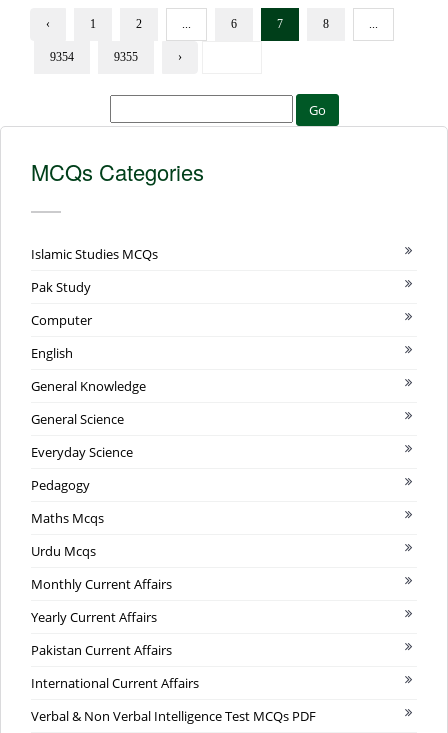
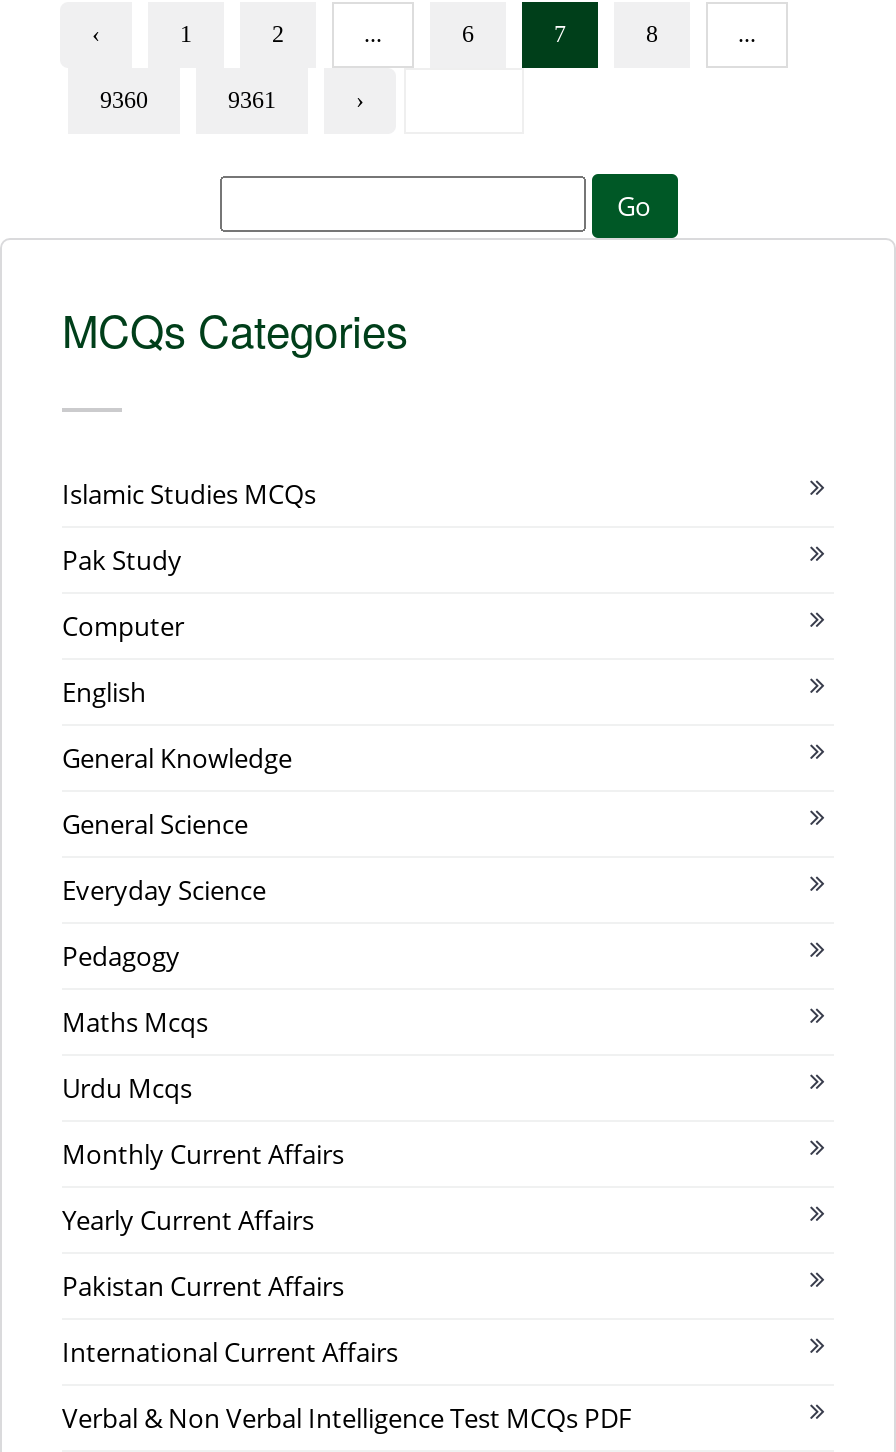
[50,50,74,64] 9354 -> [100,87,148,115] 9360
[114,50,138,64] 9355 -> [228,87,276,115] 9361

